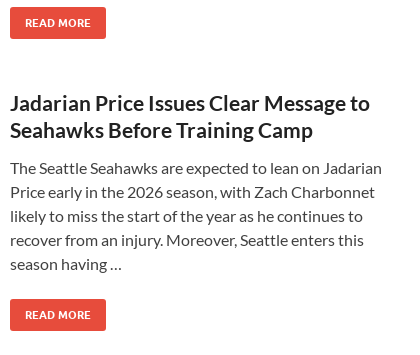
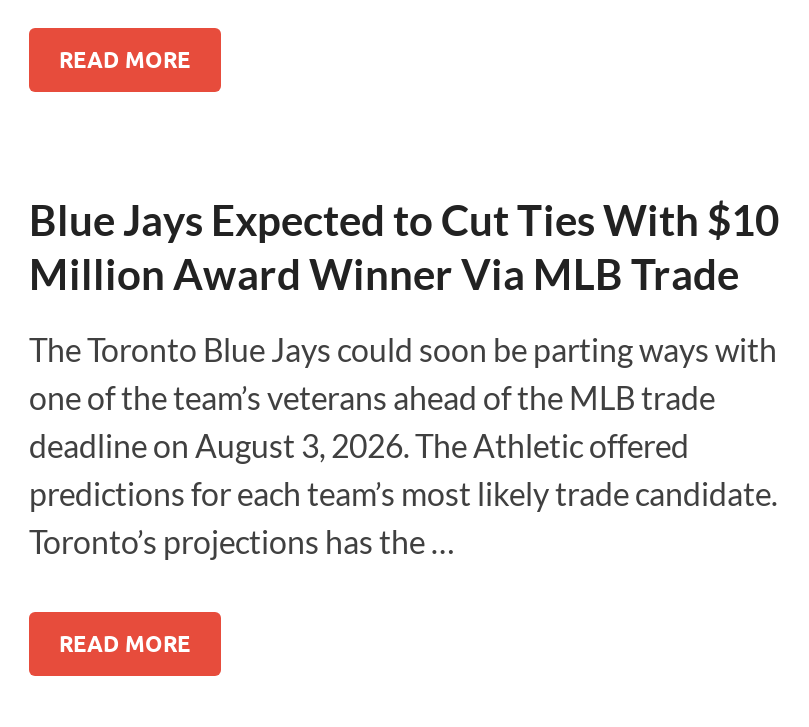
[10,90,370,142] Jadarian Price Issues Clear Message to | Seahawks Before Training Camp -> [29,194,779,298] Blue Jays Expected to Cut Ties With $10 | Million Award Winner Via MLB Trade
[10,158,382,273] The Seattle Seahawks are expected to lean on Jadarian | Price early in the 2026 season, with Zach Charbonnet | likely to miss the start of the year as he continues to | recover from an injury. Moreover, Seattle enters this | season having … -> [29,330,777,560] The Toronto Blue Jays could soon be parting ways with | one of the team’s veterans ahead of the MLB trade | deadline on August 3, 2026. The Athletic offered | predictions for each team’s most likely trade candidate. | Toronto’s projections has the …

